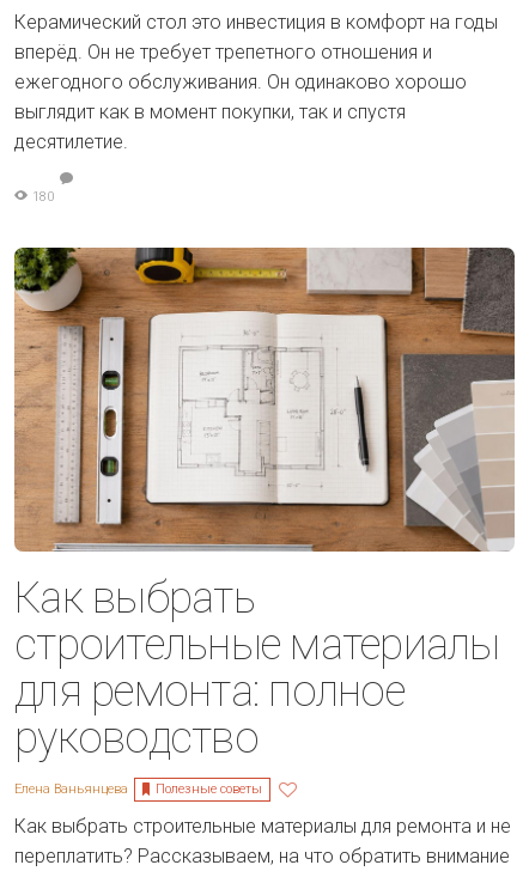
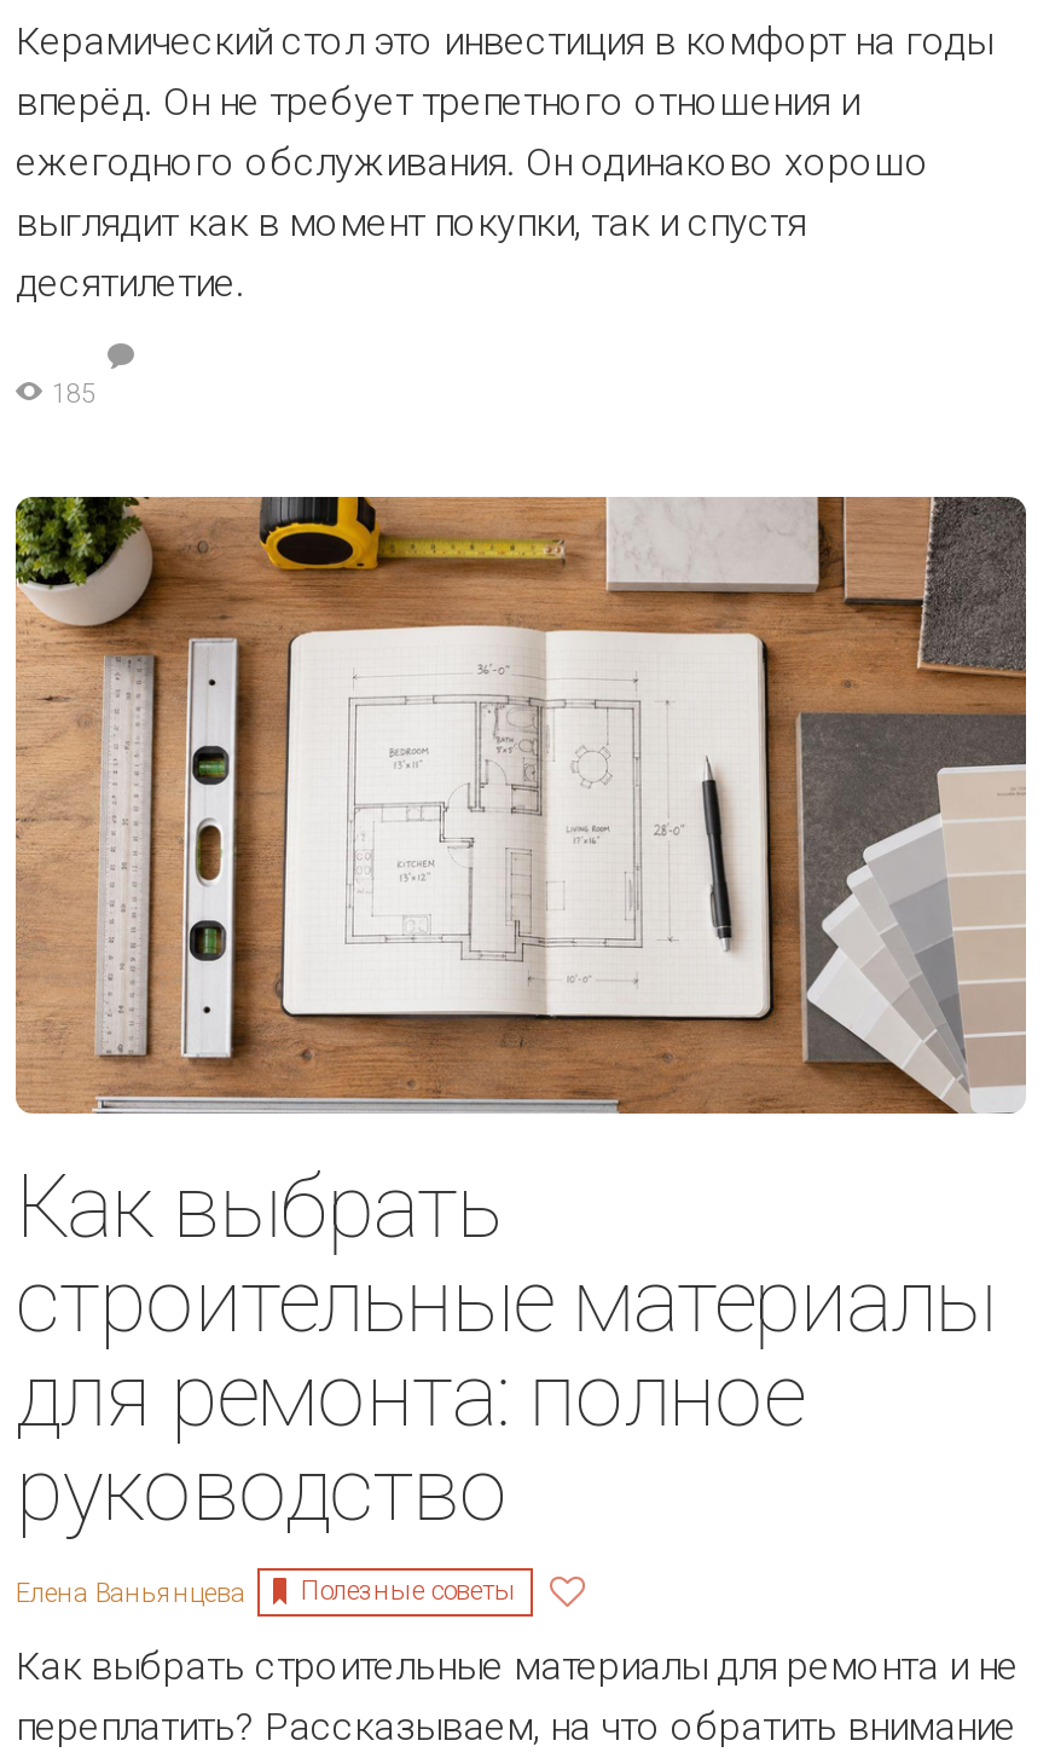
[32,188,54,204] 180 -> [52,378,95,410] 185

